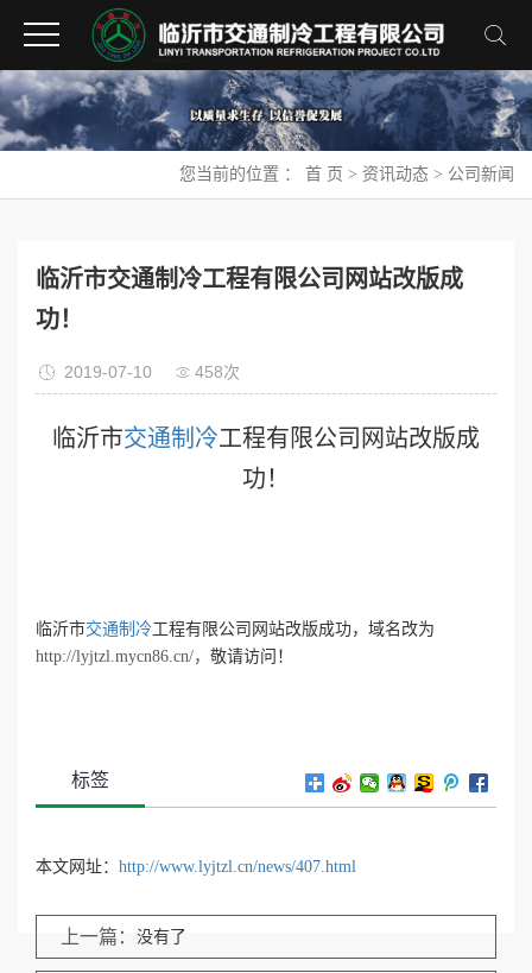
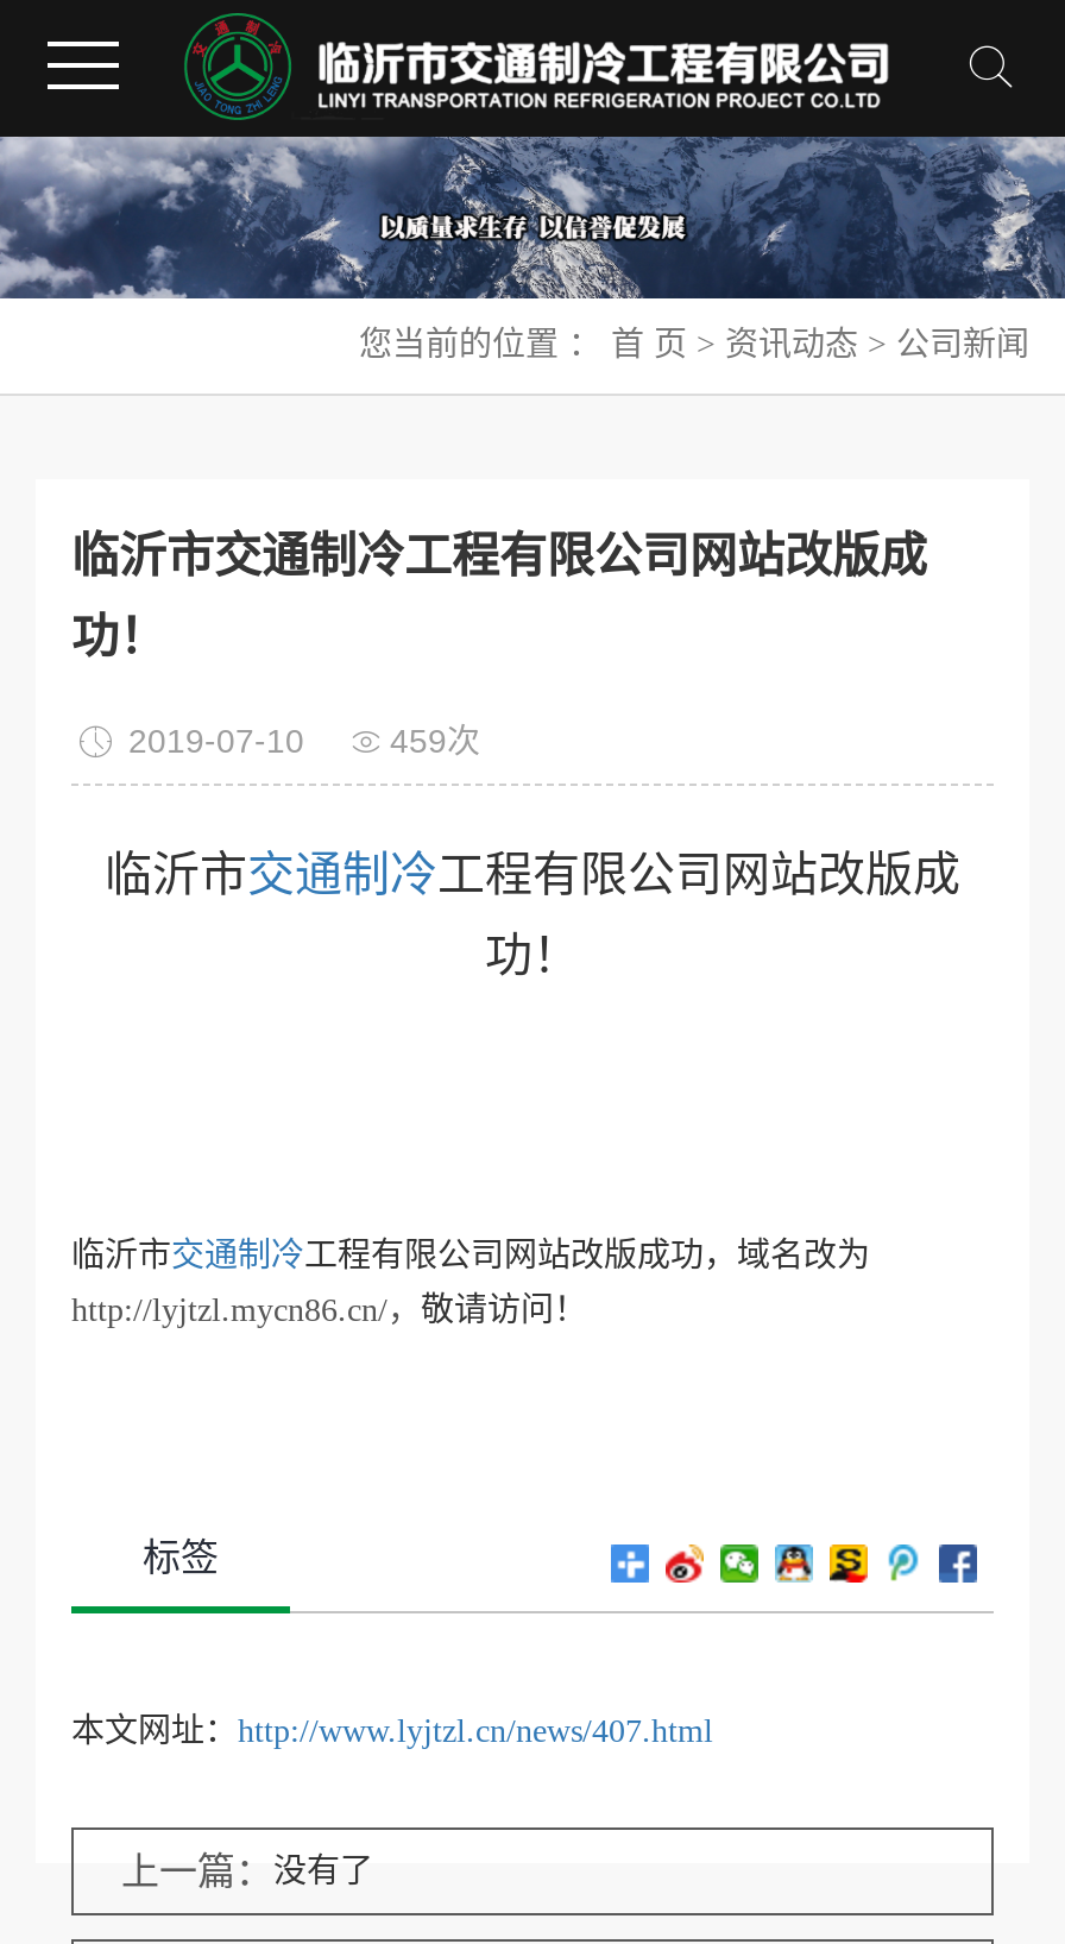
[195,362,240,381] 458次 -> [390,722,480,760] 459次

